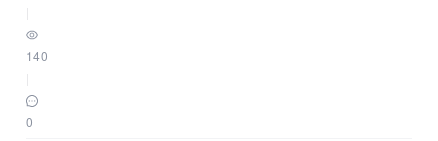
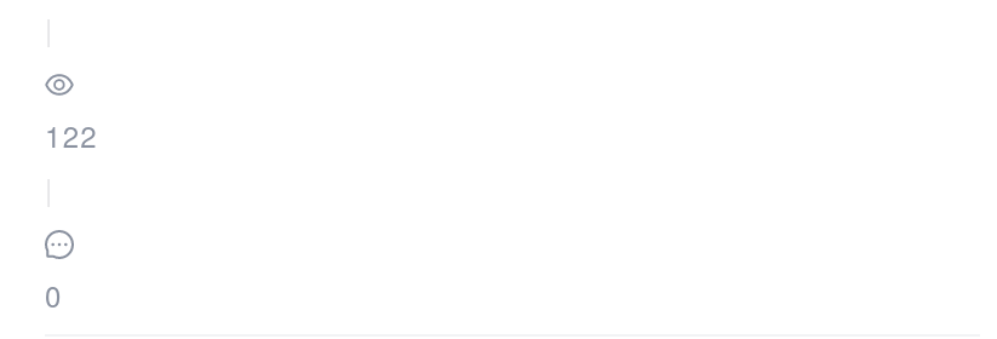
[26,47,48,64] 140 -> [45,114,98,155] 122

